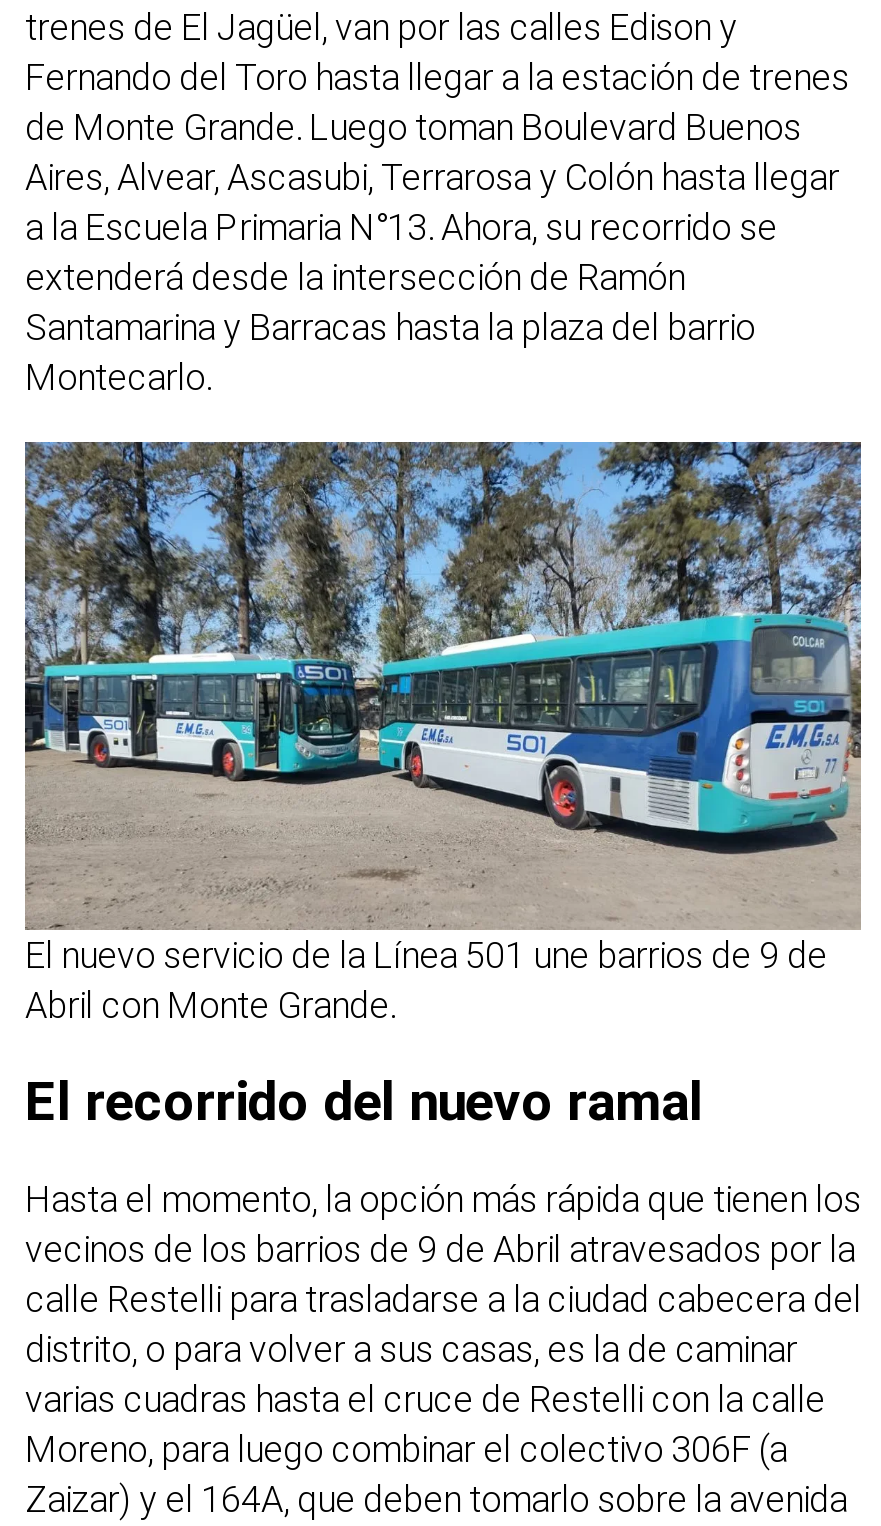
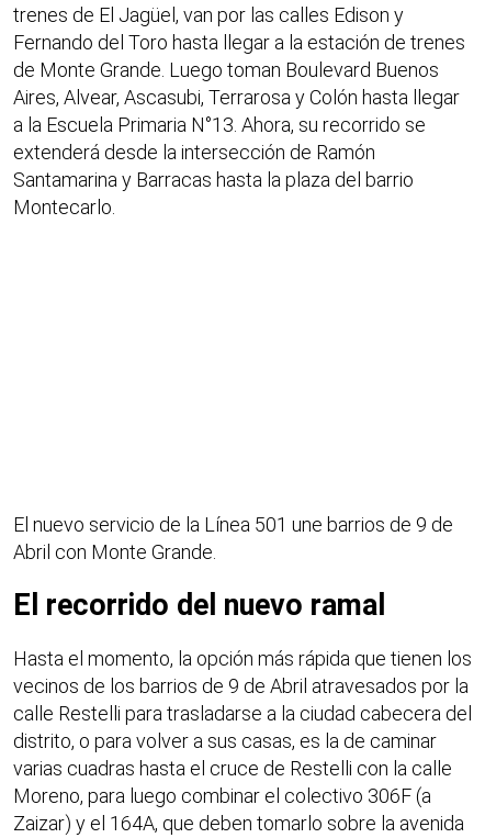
[23,440,863,932] [image] -> none

